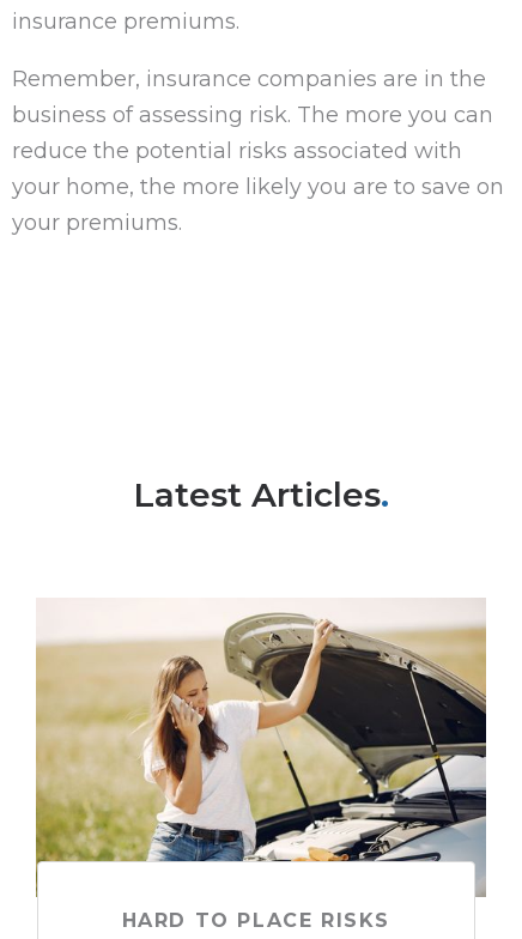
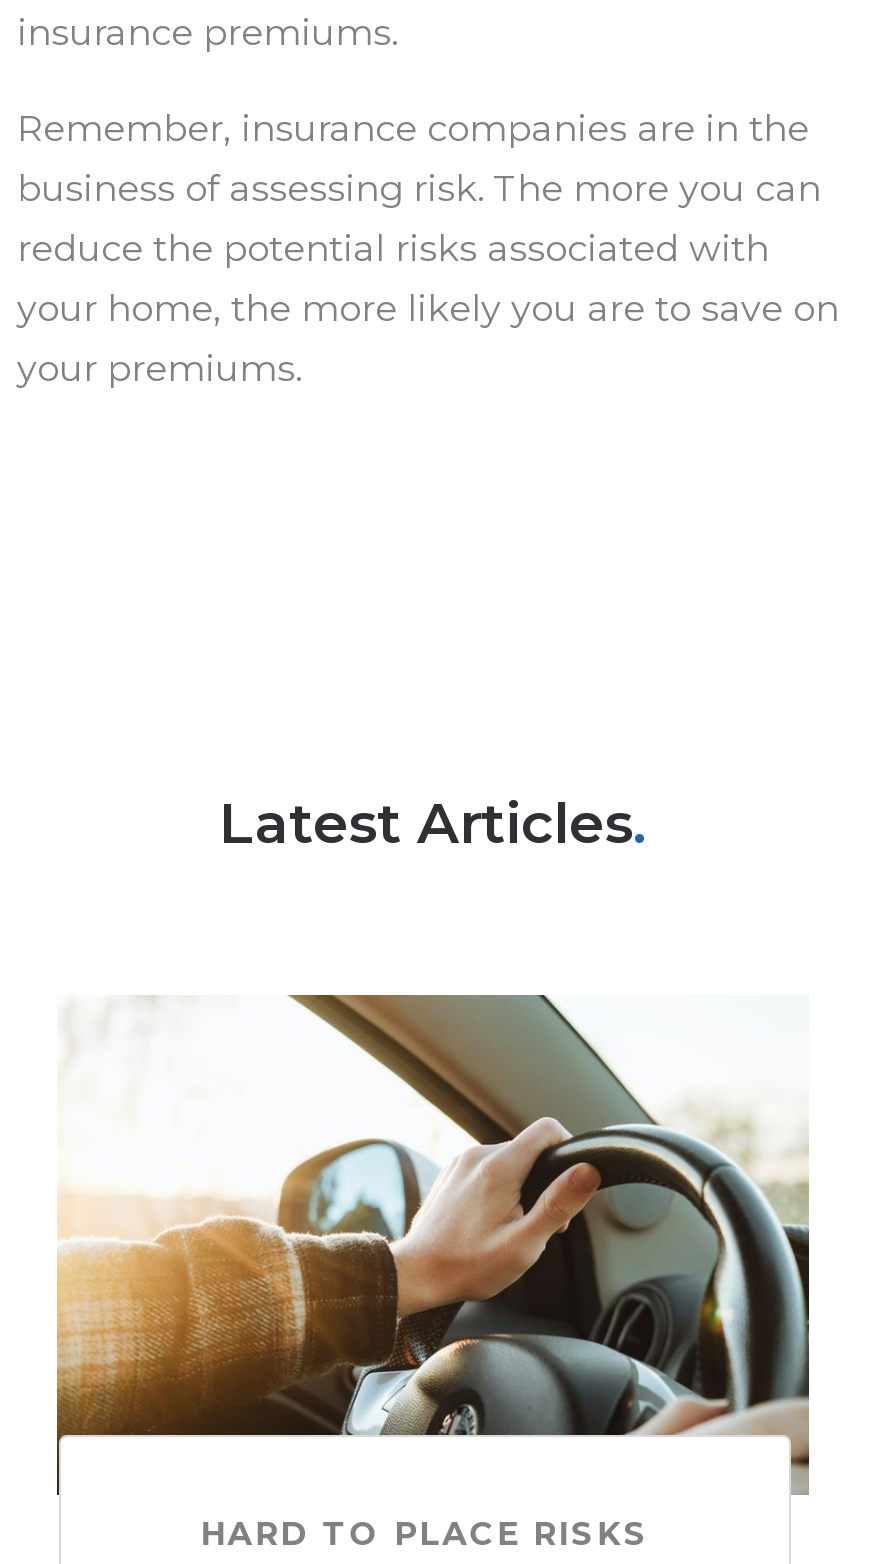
[35,596,487,885] [image] -> [57,992,811,1492] [image]

